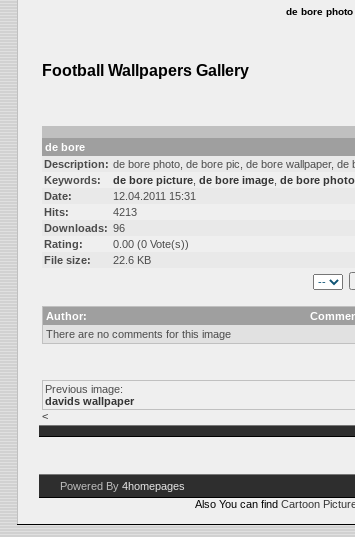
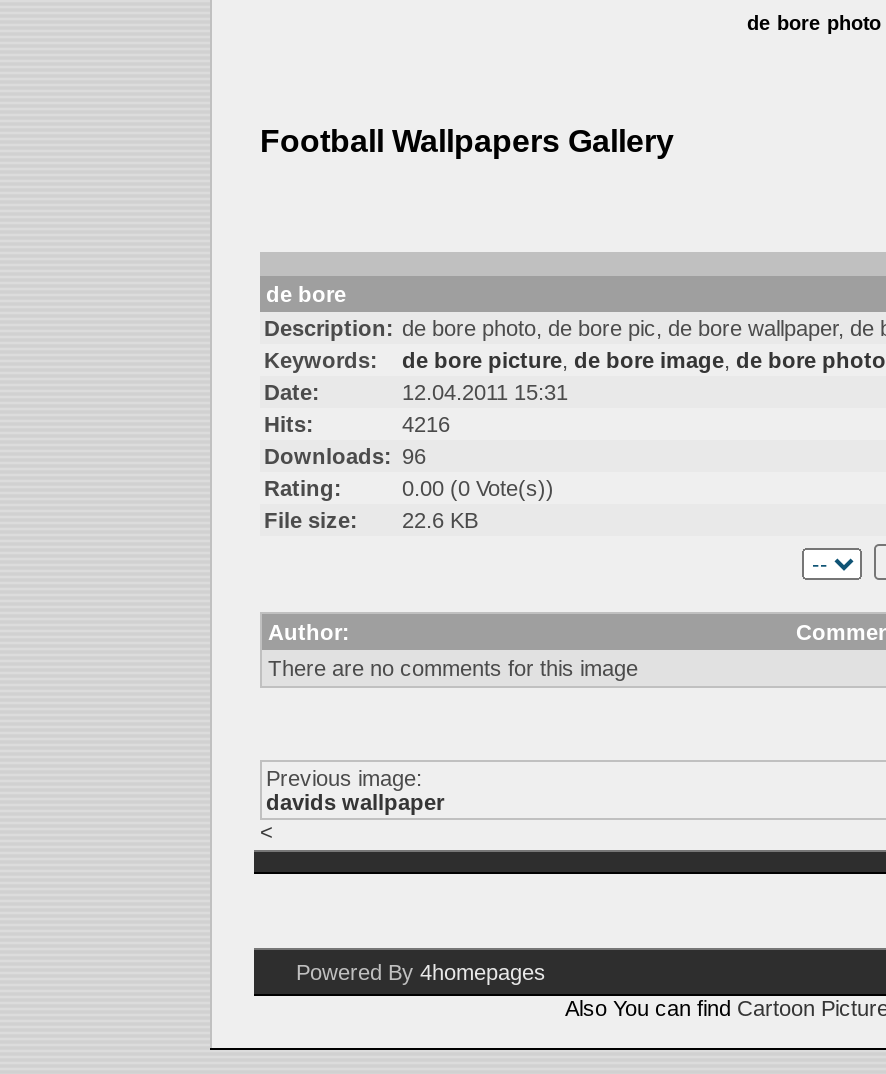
[113,206,137,218] 4213 -> [402,413,450,437] 4216

